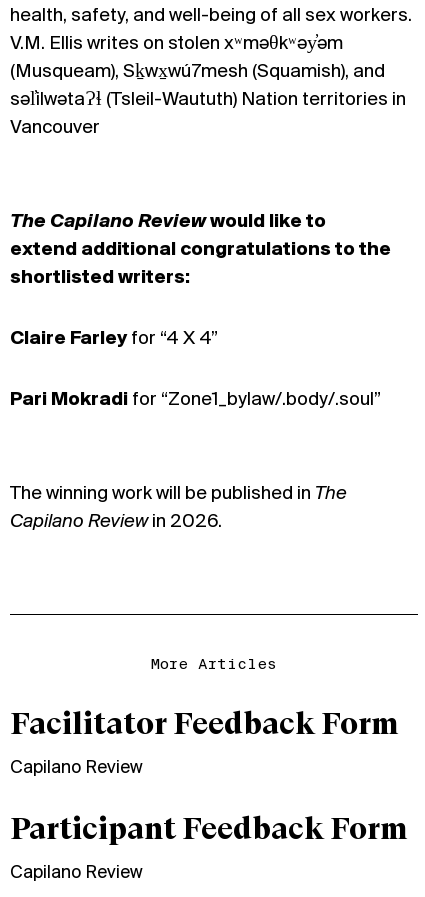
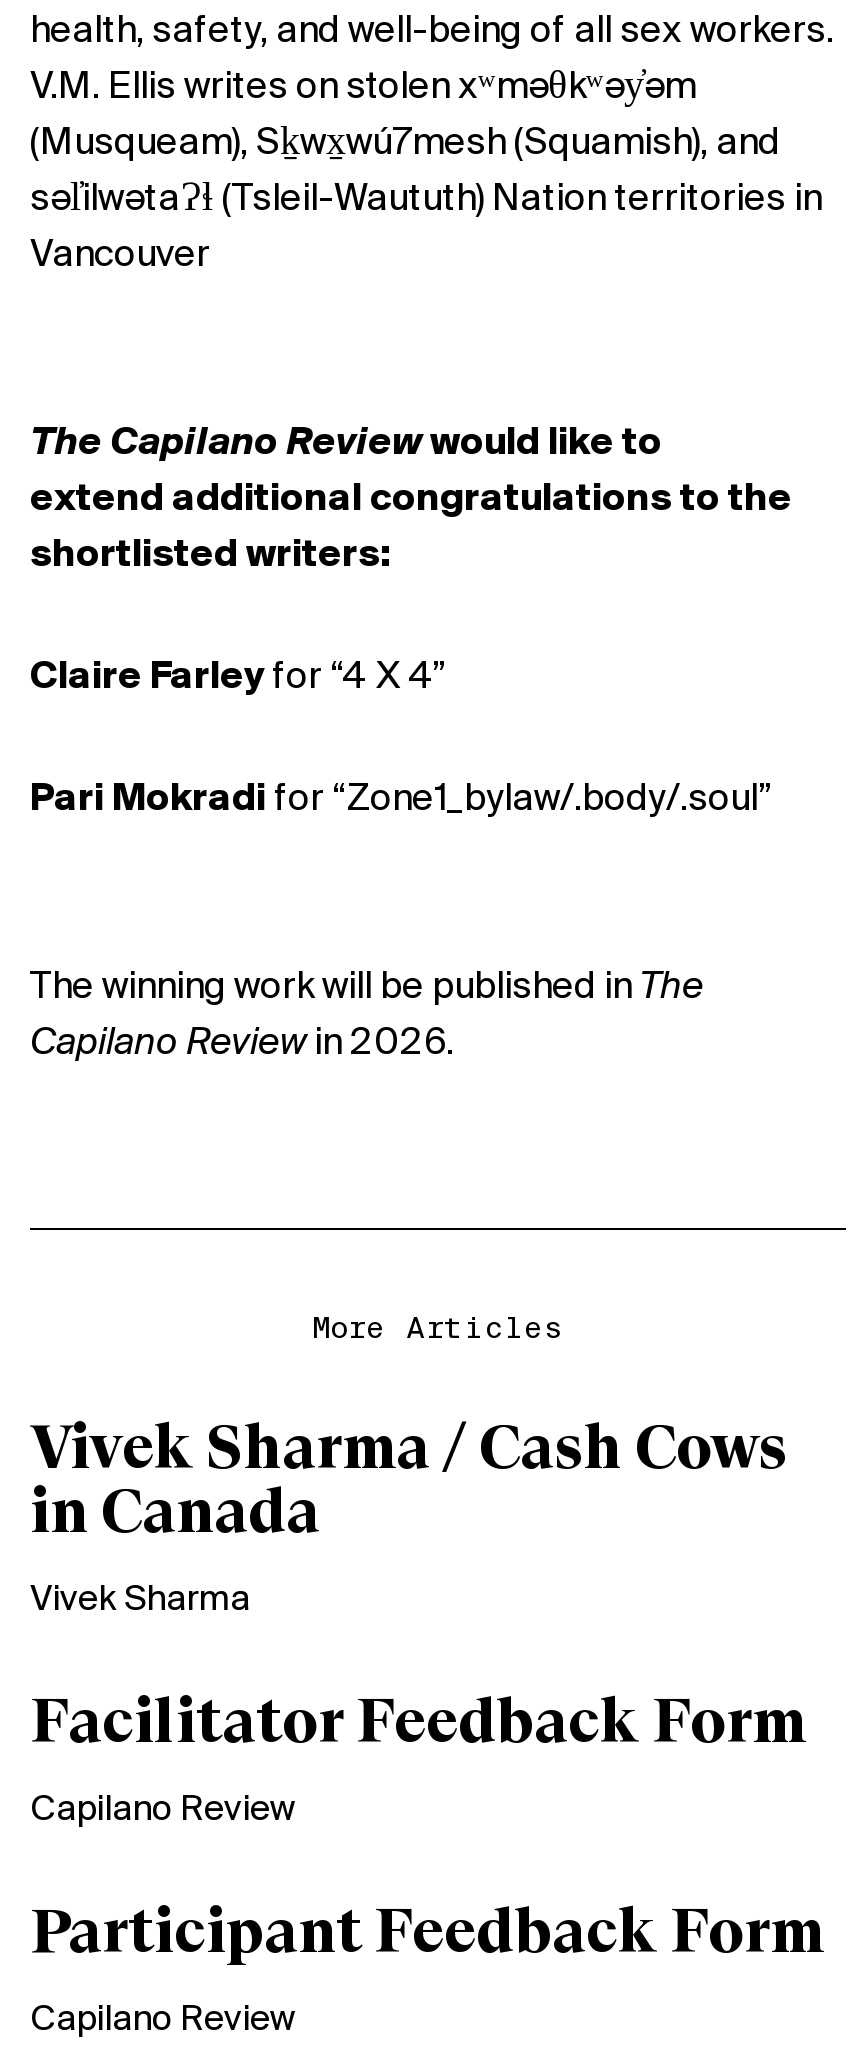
none -> [30,1420,788,1620] Vivek Sharma / Cash Cows | in Canada | Vivek Sharma

